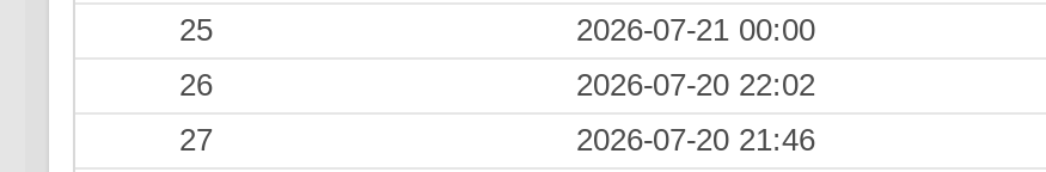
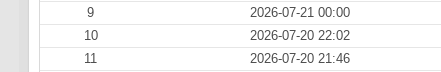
[179,12,213,48] 25 -> [87,5,94,20] 9
[179,67,213,103] 26 -> [83,28,97,43] 10
[179,122,213,158] 27 -> [84,51,97,66] 11

